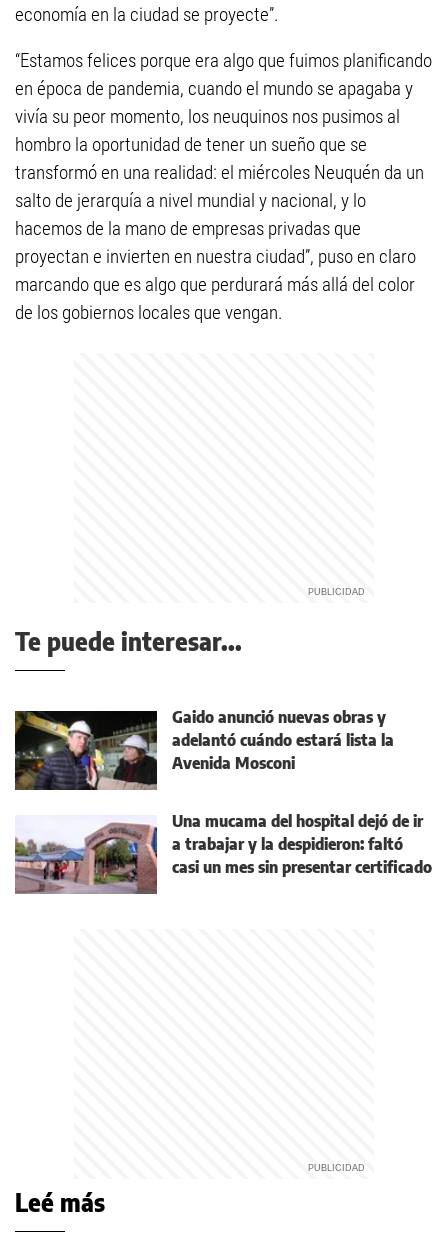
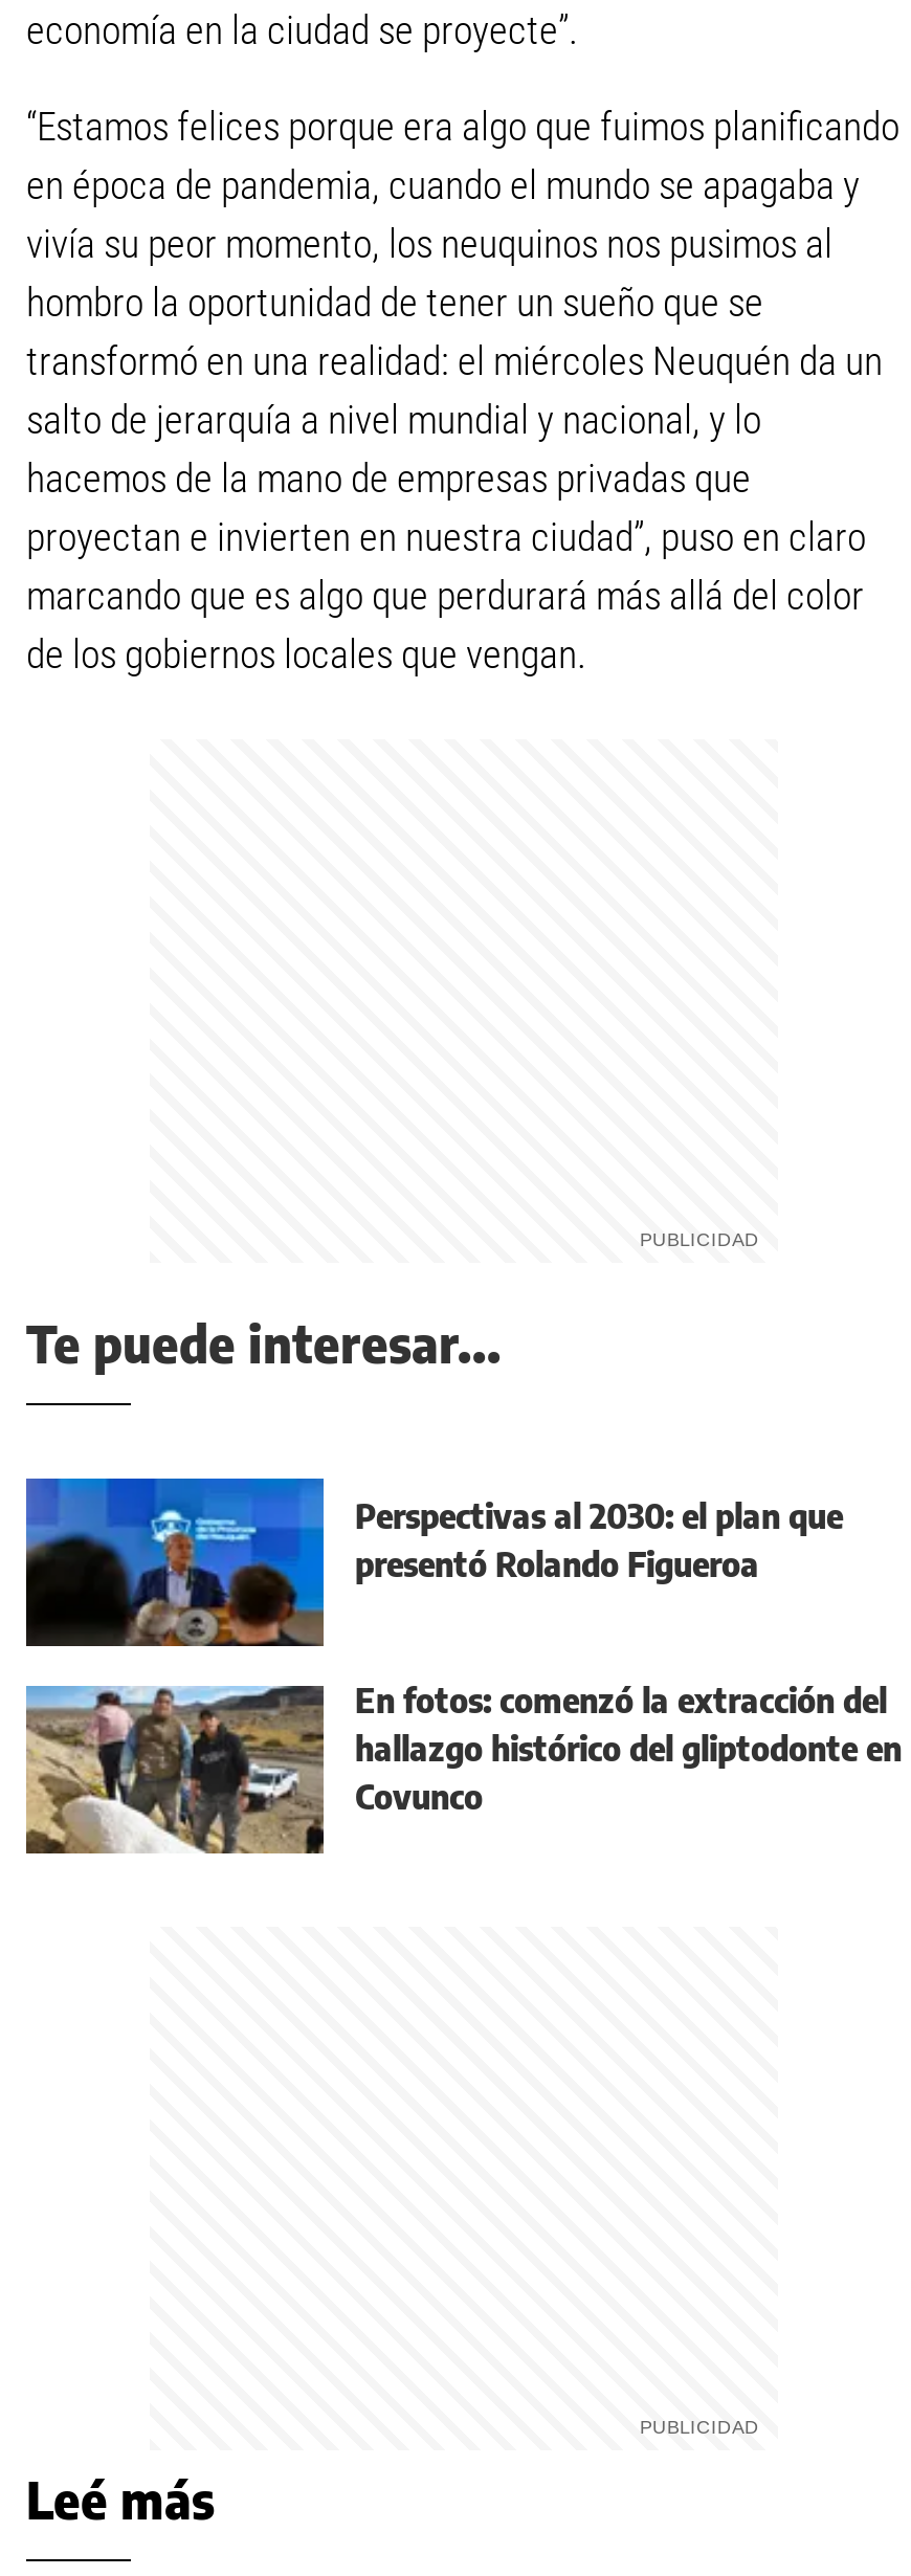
[14,707,394,791] [image] | Gaido anunció nuevas obras y | adelantó cuándo estará lista la | Avenida Mosconi -> [24,1476,843,1648] [image] | Perspectivas al 2030: el plan que | presentó Rolando Figueroa
[15,811,432,895] [image] | Una mucama del hospital dejó de ir | a trabajar y la despidieron: faltó | casi un mes sin presentar certificado -> [24,1679,902,1856] [image] | En fotos: comenzó la extracción del | hallazgo histórico del gliptodonte en | Covunco

